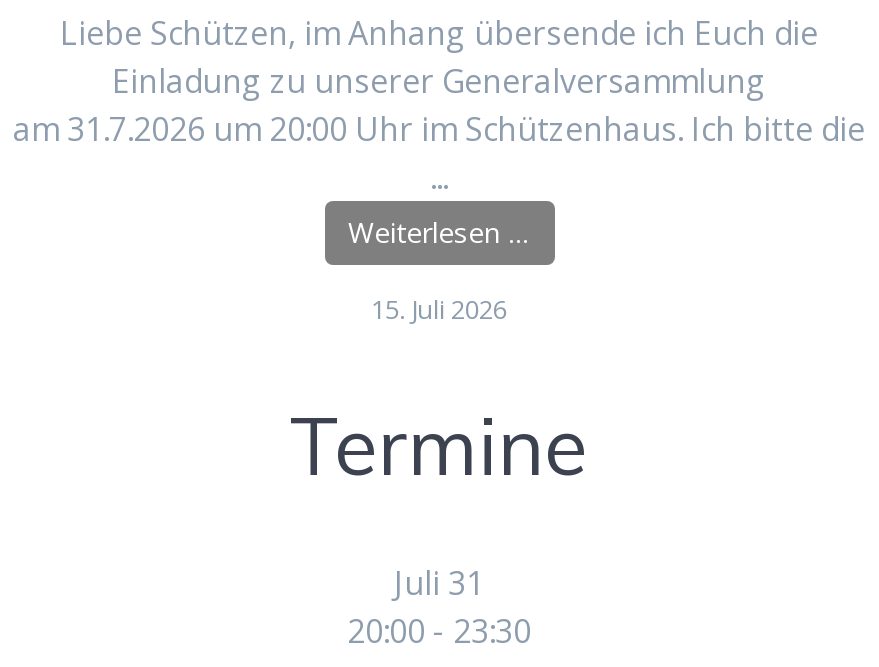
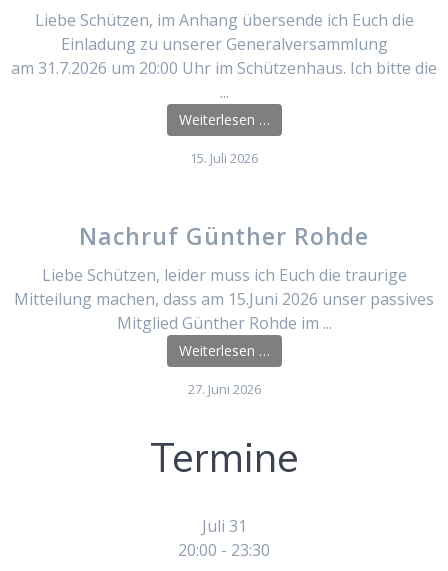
none -> [14,220,434,398] Nachruf Günther Rohde | Liebe Schützen, leider muss ich Euch die traurige | Mitteilung machen, dass am 15.Juni 2026 unser passives | Mitglied Günther Rohde im ... | Weiterlesen … | 27. Juni 2026

